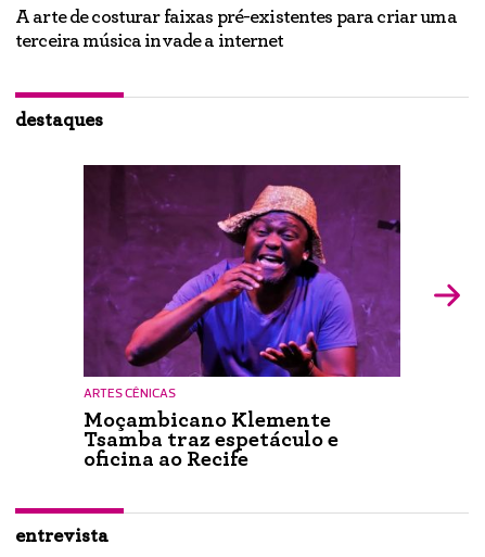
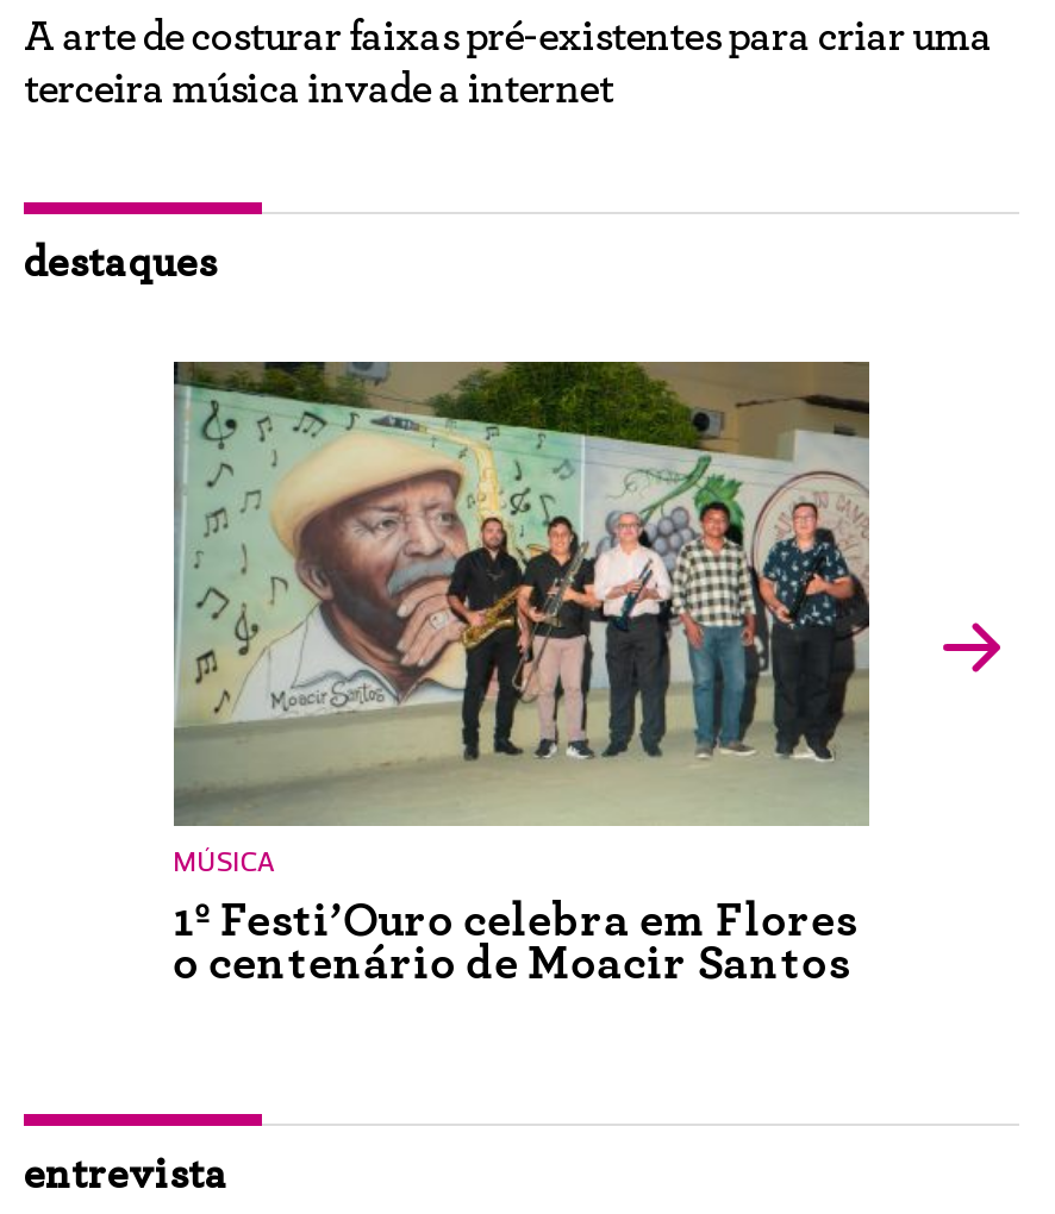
[82,164,401,470] [image] | ARTES CÊNICAS | Moçambicano Klemente | Tsamba traz espetáculo e | oficina ao Recife -> [171,359,872,989] [image] | MÚSICA | 1º Festi’Ouro celebra em Flores | o centenário de Moacir Santos

